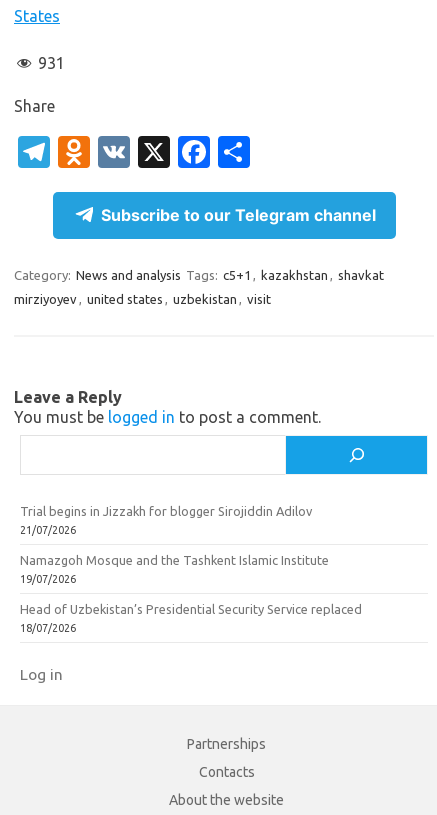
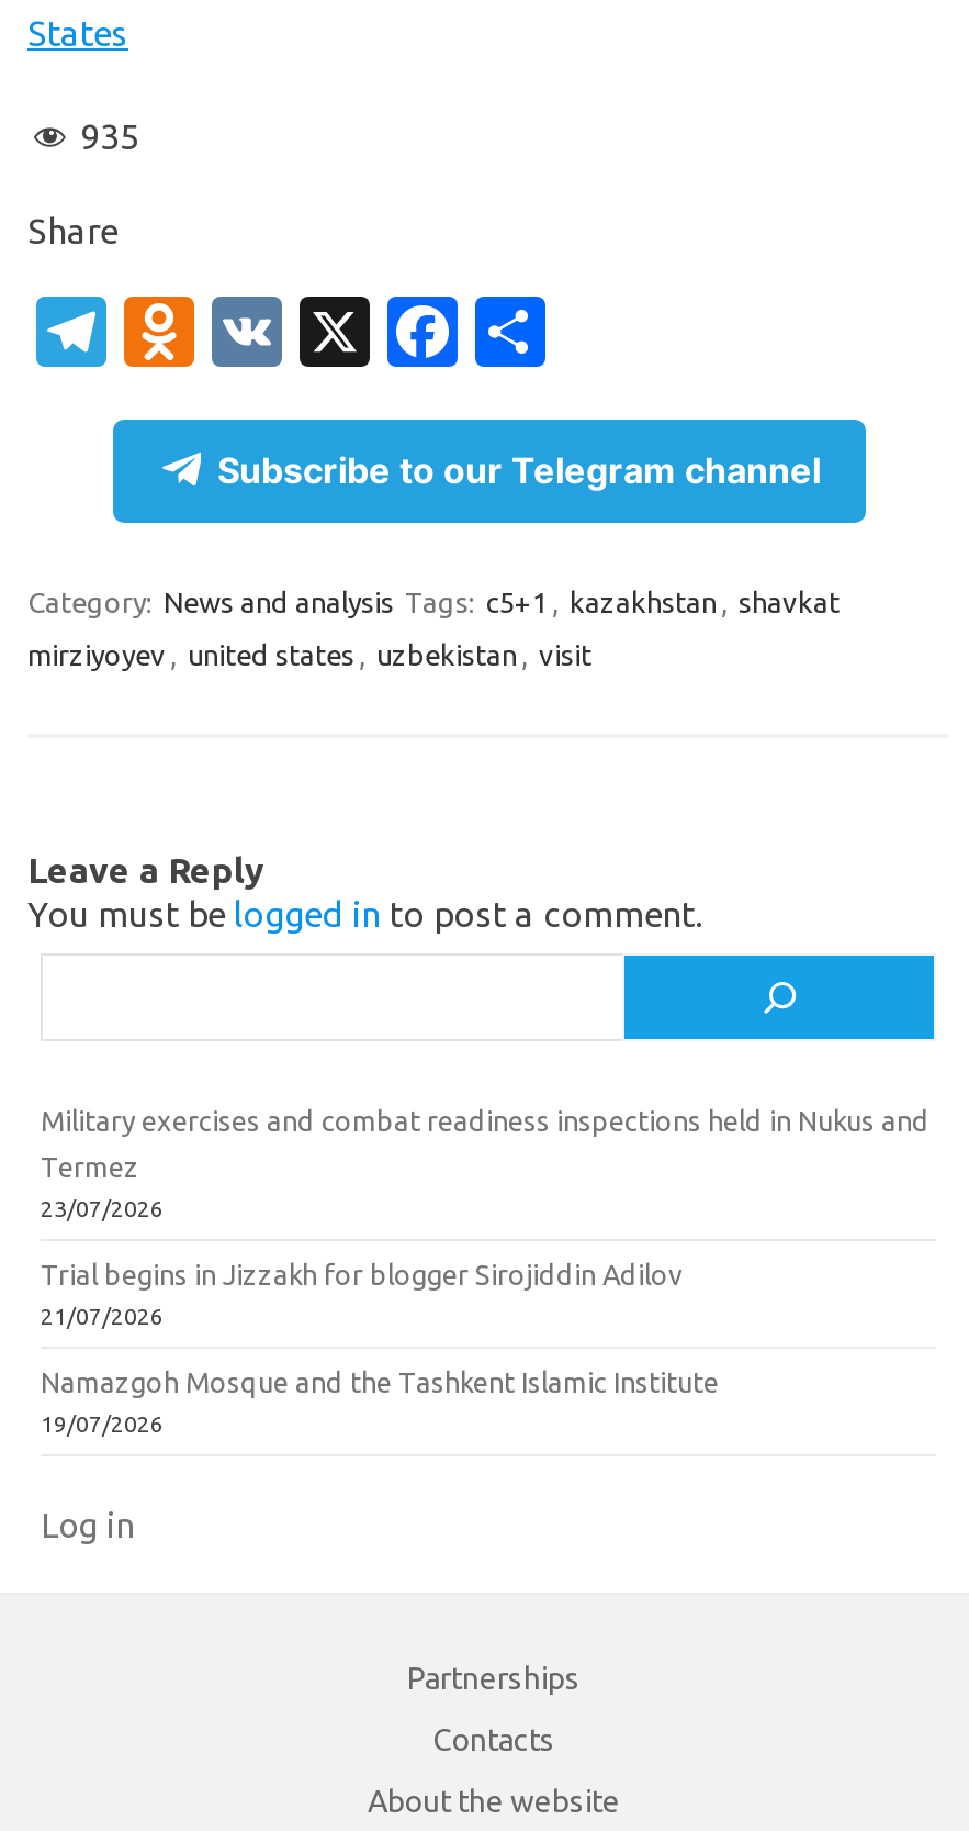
[38,54,65,72] 931 -> [80,116,139,156] 935
none -> [41,1105,929,1221] Military exercises and combat readiness inspections held in Nukus and | Termez | 23/07/2026
moved [20,504,329,585] -> [41,1259,719,1437]: Trial begins in Jizzakh for blogger Sirojiddin Adilov | 21/07/2026 | Namazgoh Mosque and the Tashkent Islamic Institute | 19/07/2026
[20,602,362,634] Head of Uzbekistan’s Presidential Security Service replaced | 18/07/2026 -> none

